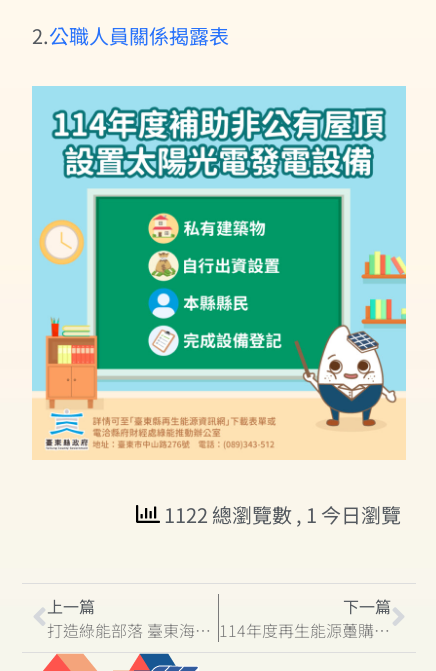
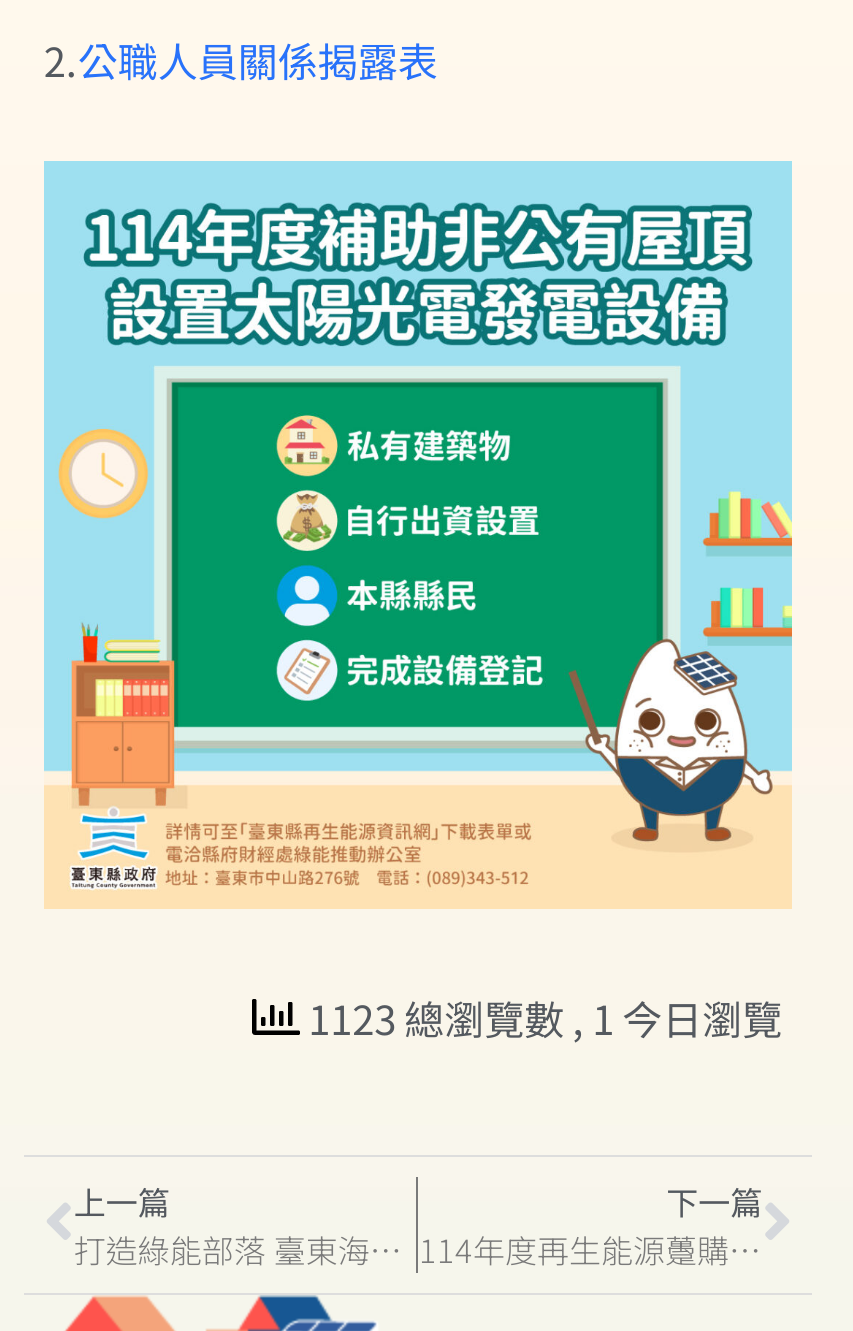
[160,500,401,529] 1122 總瀏覽數, 1 今日瀏覽 -> [300,989,782,1047] 1123 總瀏覽數, 1 今日瀏覽

